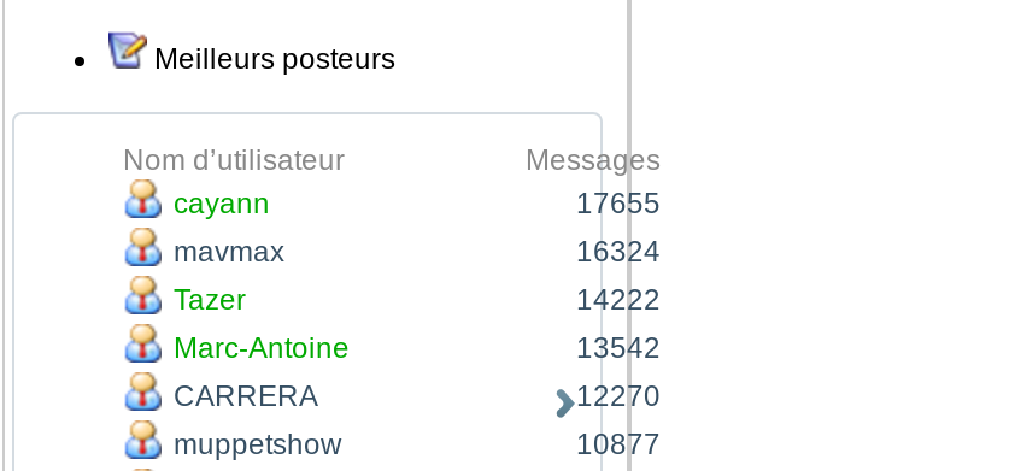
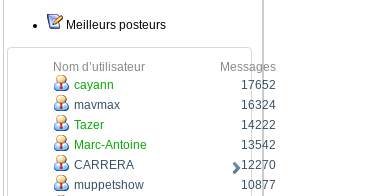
[576,187,661,220] 17655 -> [241,78,276,92] 17652

